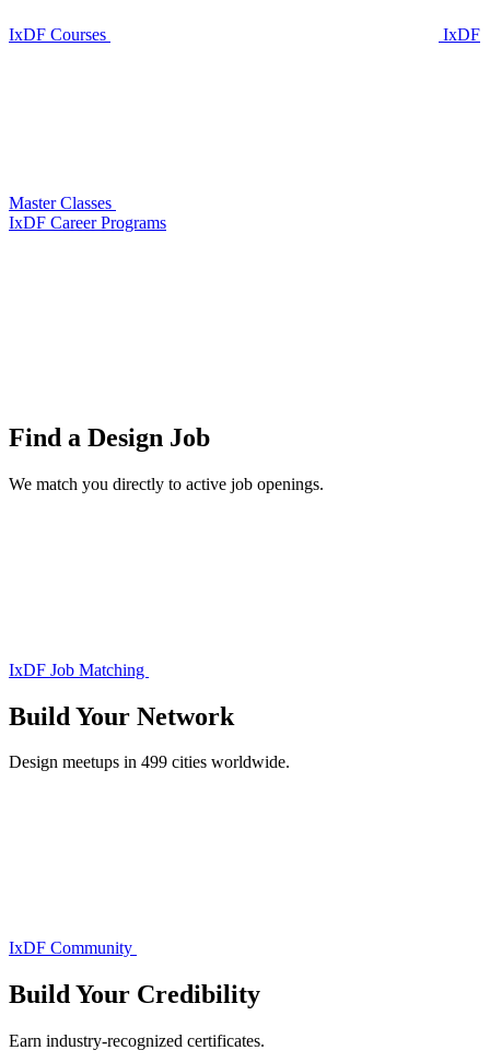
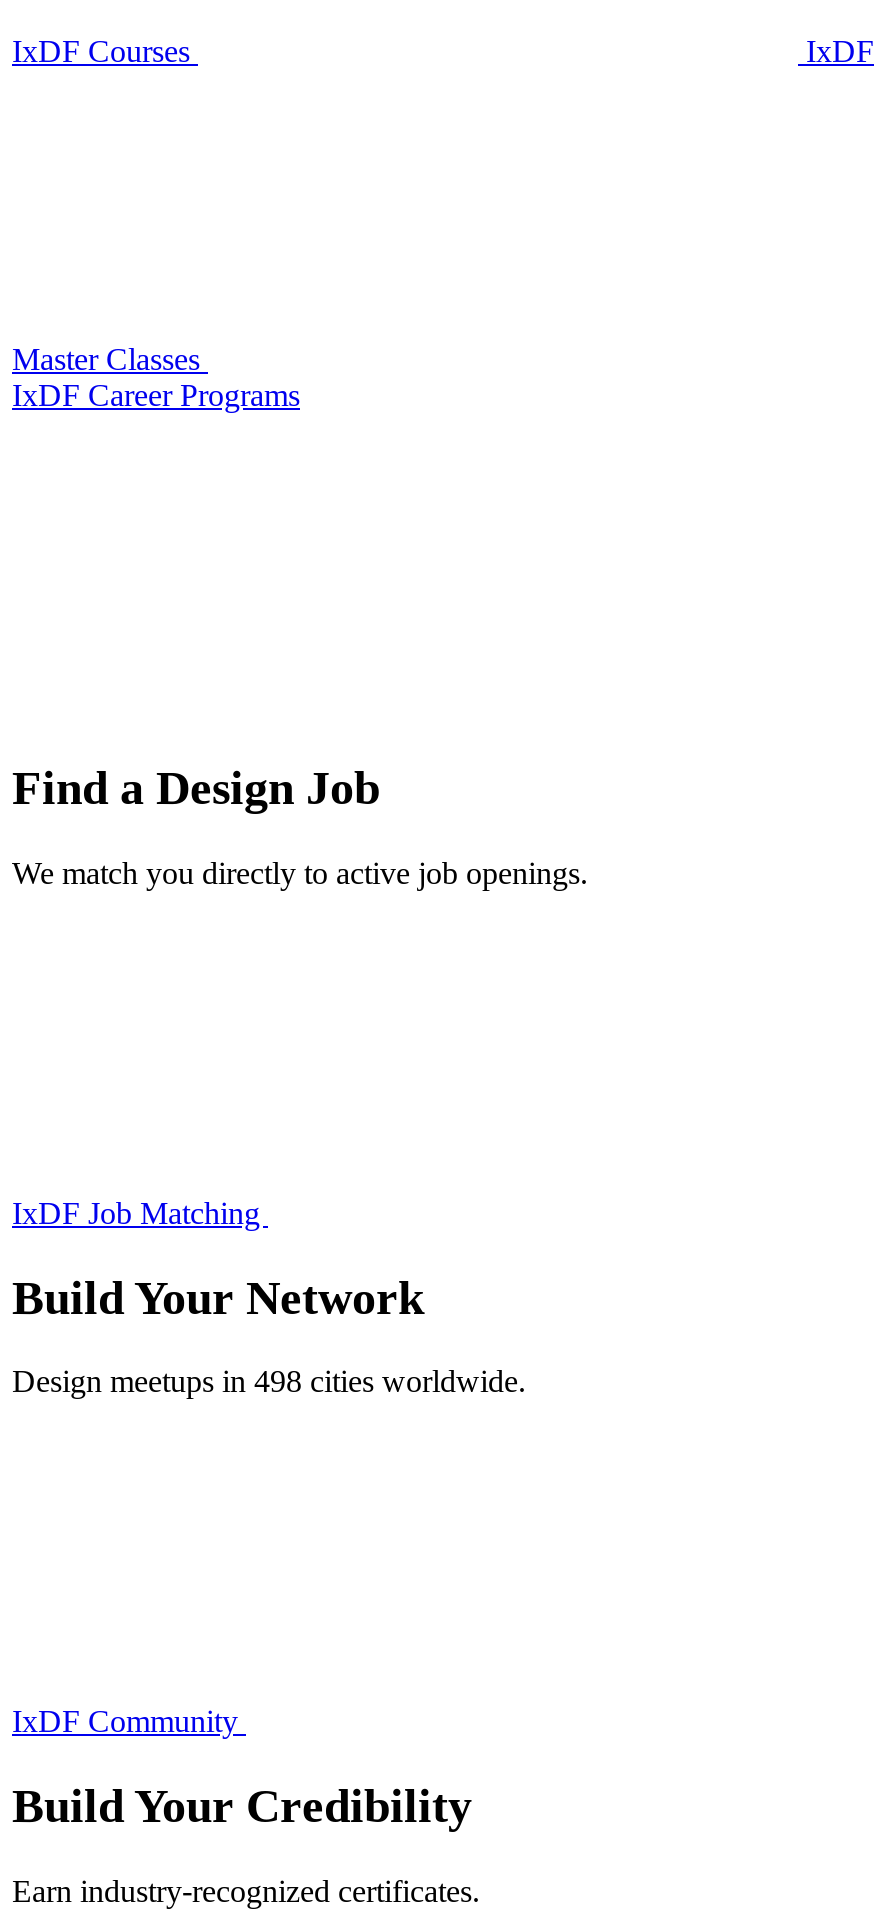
[9,753,290,772] Design meetups in 499 cities worldwide. -> [12,1365,526,1399] Design meetups in 498 cities worldwide.

